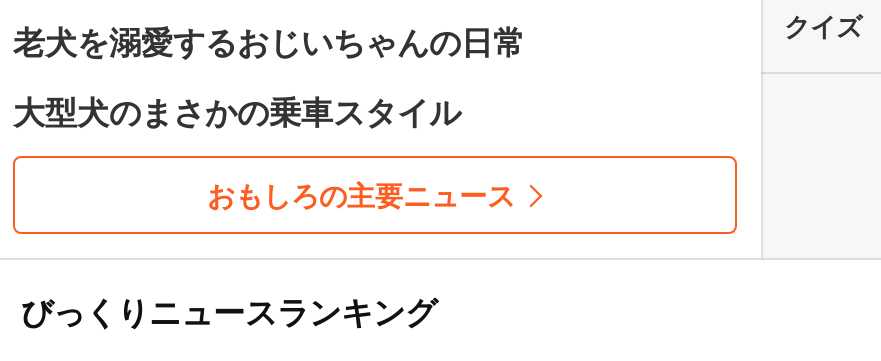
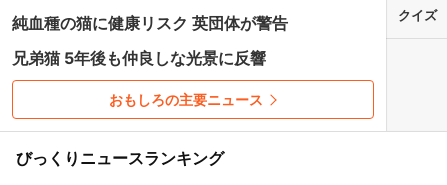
[13,22,525,62] 老犬を溺愛するおじいちゃんの日常 -> [12,13,288,33] 純血種の猫に健康リスク 英団体が警告
[13,92,461,132] 大型犬のまさかの乗車スタイル -> [12,48,266,68] 兄弟猫 5年後も仲良しな光景に反響

